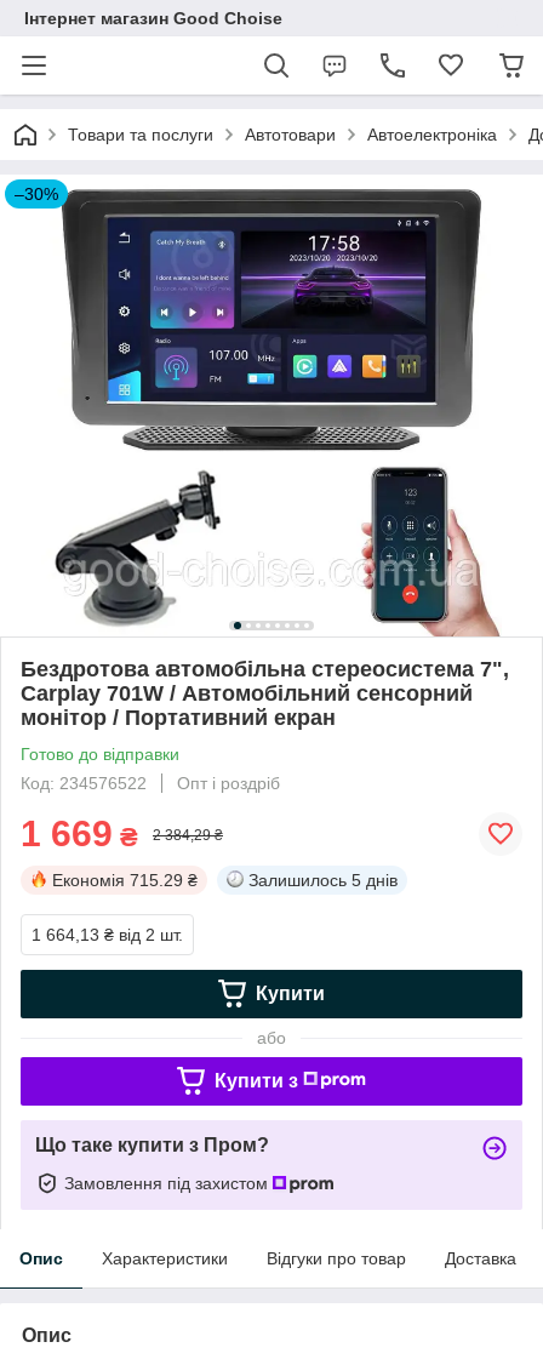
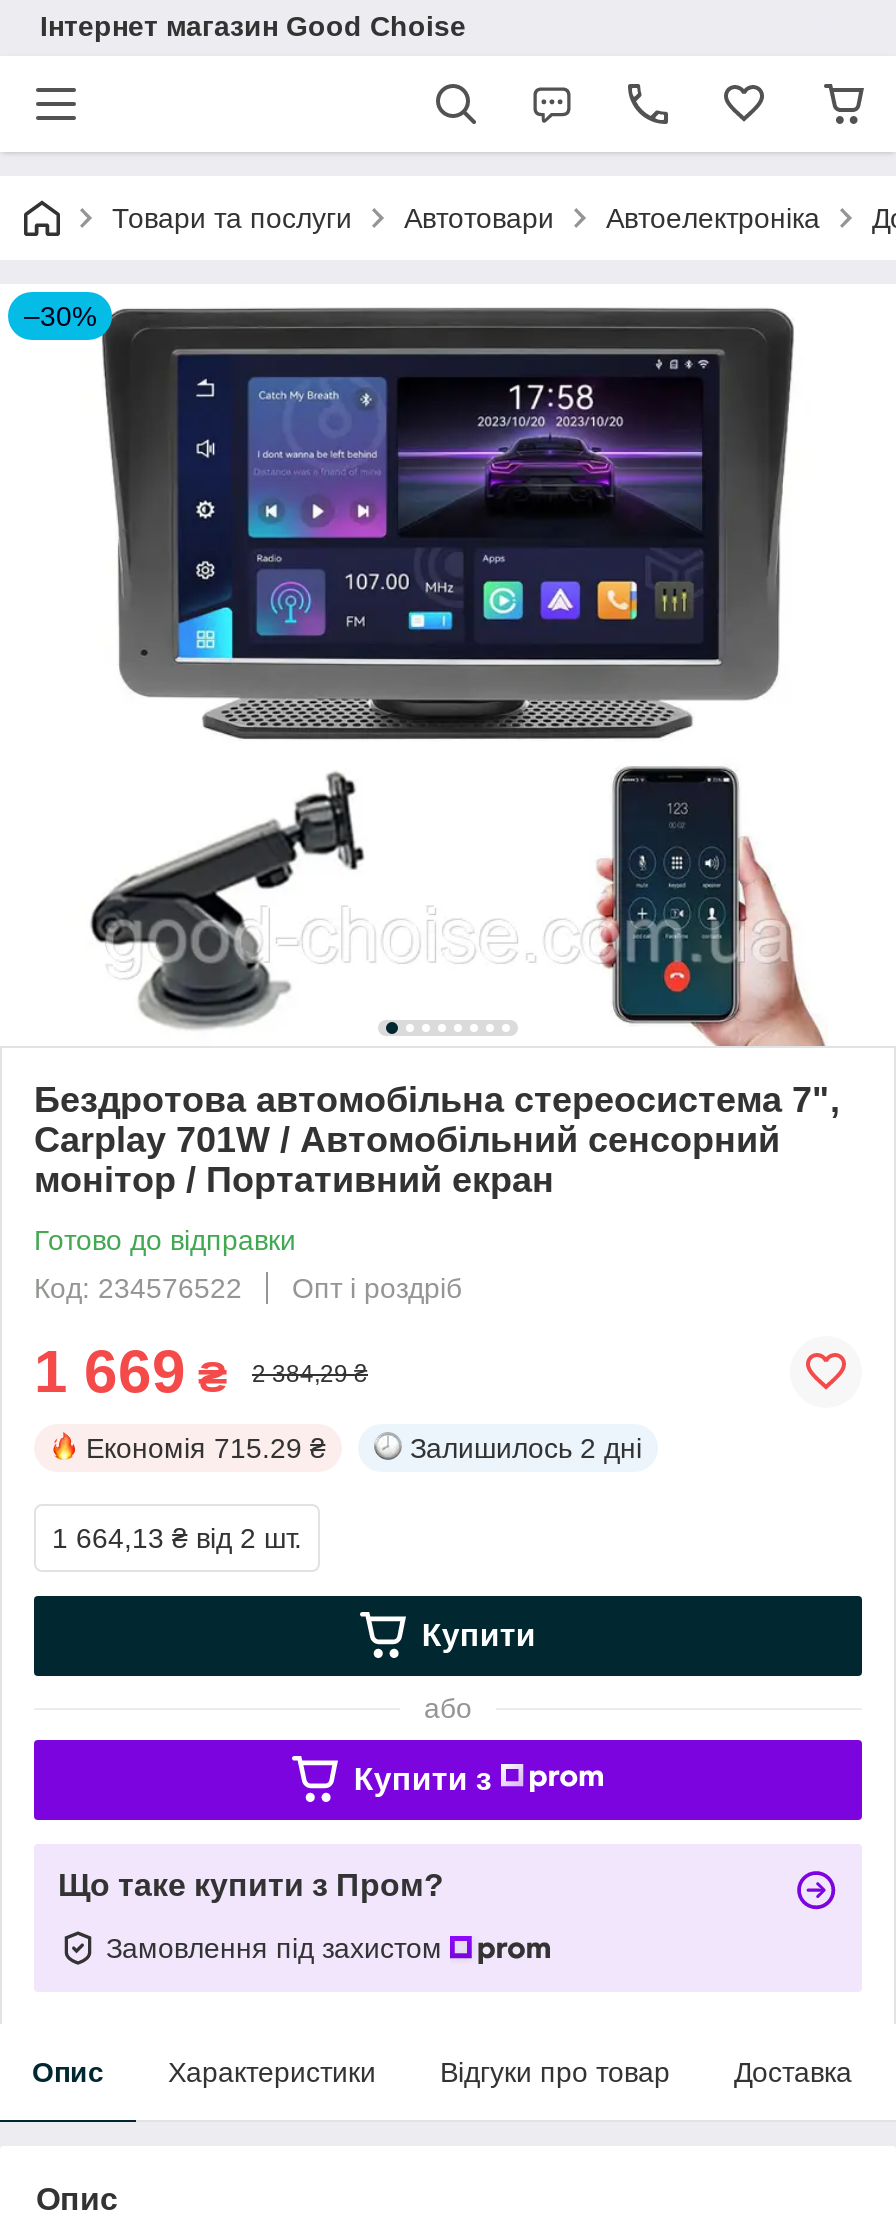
[248,870,398,890] Залишилось 5 днів -> [410,1432,642,1464] Залишилось 2 дні

